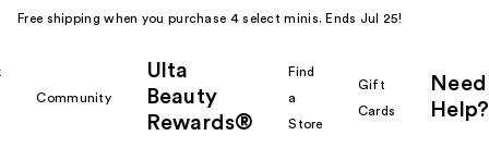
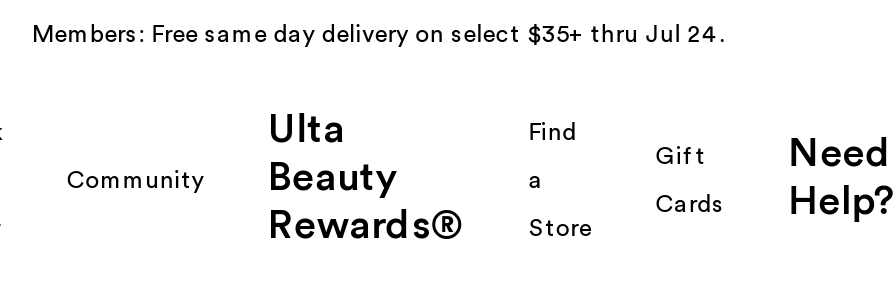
[17,12,402,25] Free shipping when you purchase 4 select minis. Ends Jul 25! -> [32,22,725,46] Members: Free same day delivery on select $35+ thru Jul 24.

